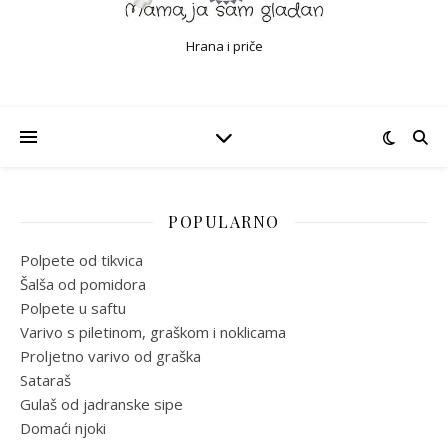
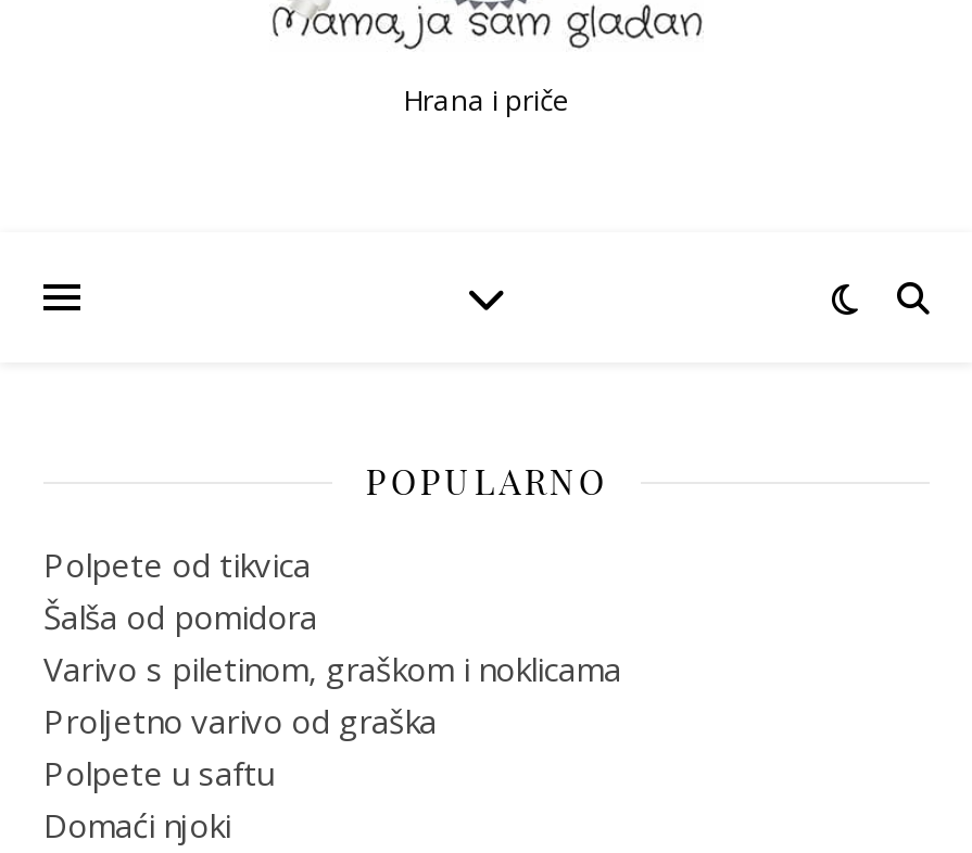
moved [20,298,126,318] -> [43,751,274,794]: Polpete u saftu
[20,370,183,414] Sataraš | Gulaš od jadranske sipe -> none

